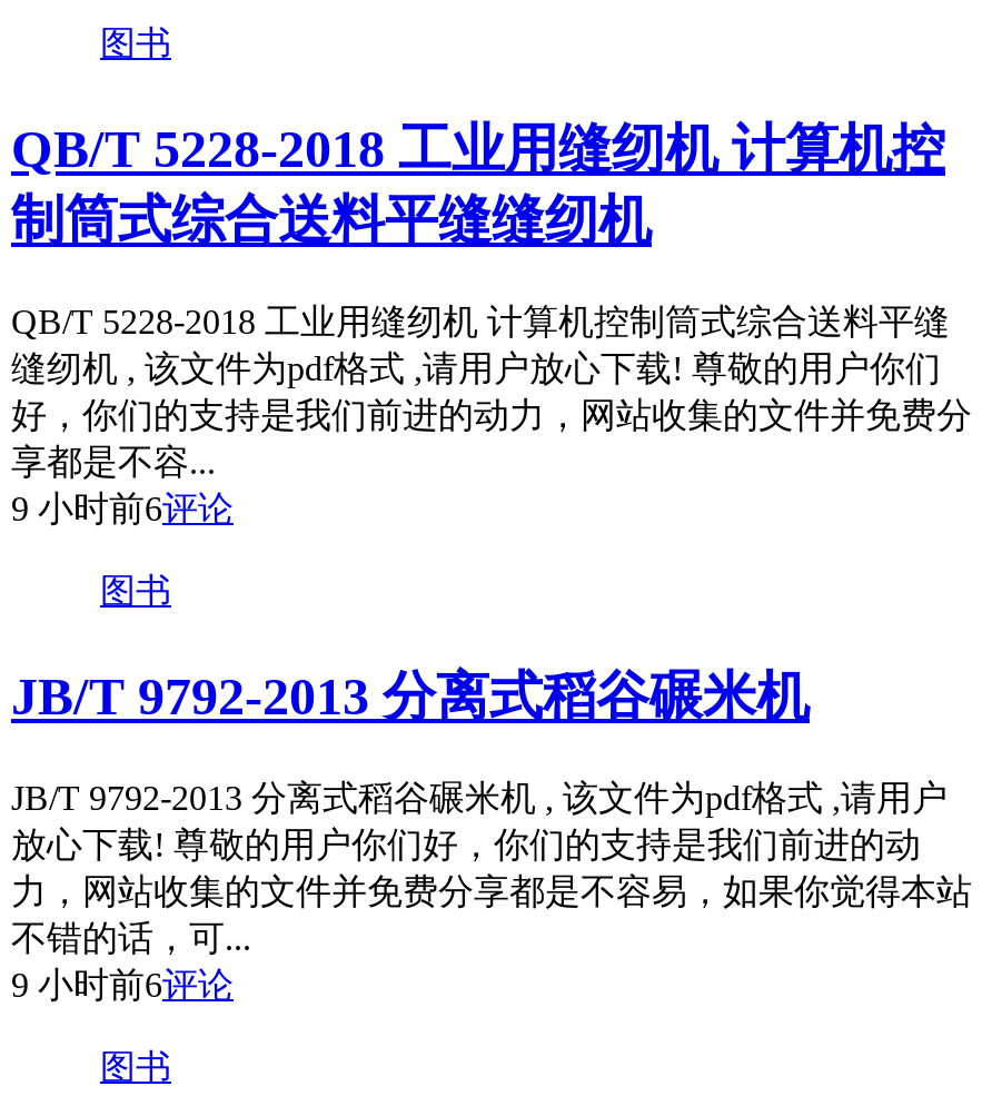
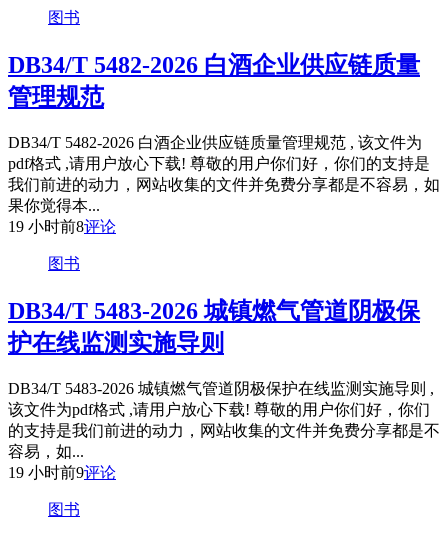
[11,120,945,249] QB/T 5228-2018 工业用缝纫机 计算机控 | 制筒式综合送料平缝缝纫机 -> [8,52,420,110] DB34/T 5482-2026 白酒企业供应链质量 | 管理规范
[11,303,972,527] QB/T 5228-2018 工业用缝纫机 计算机控制筒式综合送料平缝 | 缝纫机 , 该文件为pdf格式 ,请用户放心下载! 尊敬的用户你们 | 好，你们的支持是我们前进的动力，网站收集的文件并免费分 | 享都是不容... | 9 小时前6评论 -> [8,134,440,235] DB34/T 5482-2026 白酒企业供应链质量管理规范 , 该文件为 | pdf格式 ,请用户放心下载! 尊敬的用户你们好，你们的支持是 | 我们前进的动力，网站收集的文件并免费分享都是不容易，如 | 果你觉得本... | 19 小时前8评论
[11,667,810,725] JB/T 9792-2013 分离式稻谷碾米机 -> [8,298,420,356] DB34/T 5483-2026 城镇燃气管道阴极保 | 护在线监测实施导则
[11,778,972,1003] JB/T 9792-2013 分离式稻谷碾米机 , 该文件为pdf格式 ,请用户 | 放心下载! 尊敬的用户你们好，你们的支持是我们前进的动 | 力，网站收集的文件并免费分享都是不容易，如果你觉得本站 | 不错的话，可... | 9 小时前6评论 -> [8,380,440,481] DB34/T 5483-2026 城镇燃气管道阴极保护在线监测实施导则 , | 该文件为pdf格式 ,请用户放心下载! 尊敬的用户你们好，你们 | 的支持是我们前进的动力，网站收集的文件并免费分享都是不 | 容易，如... | 19 小时前9评论

